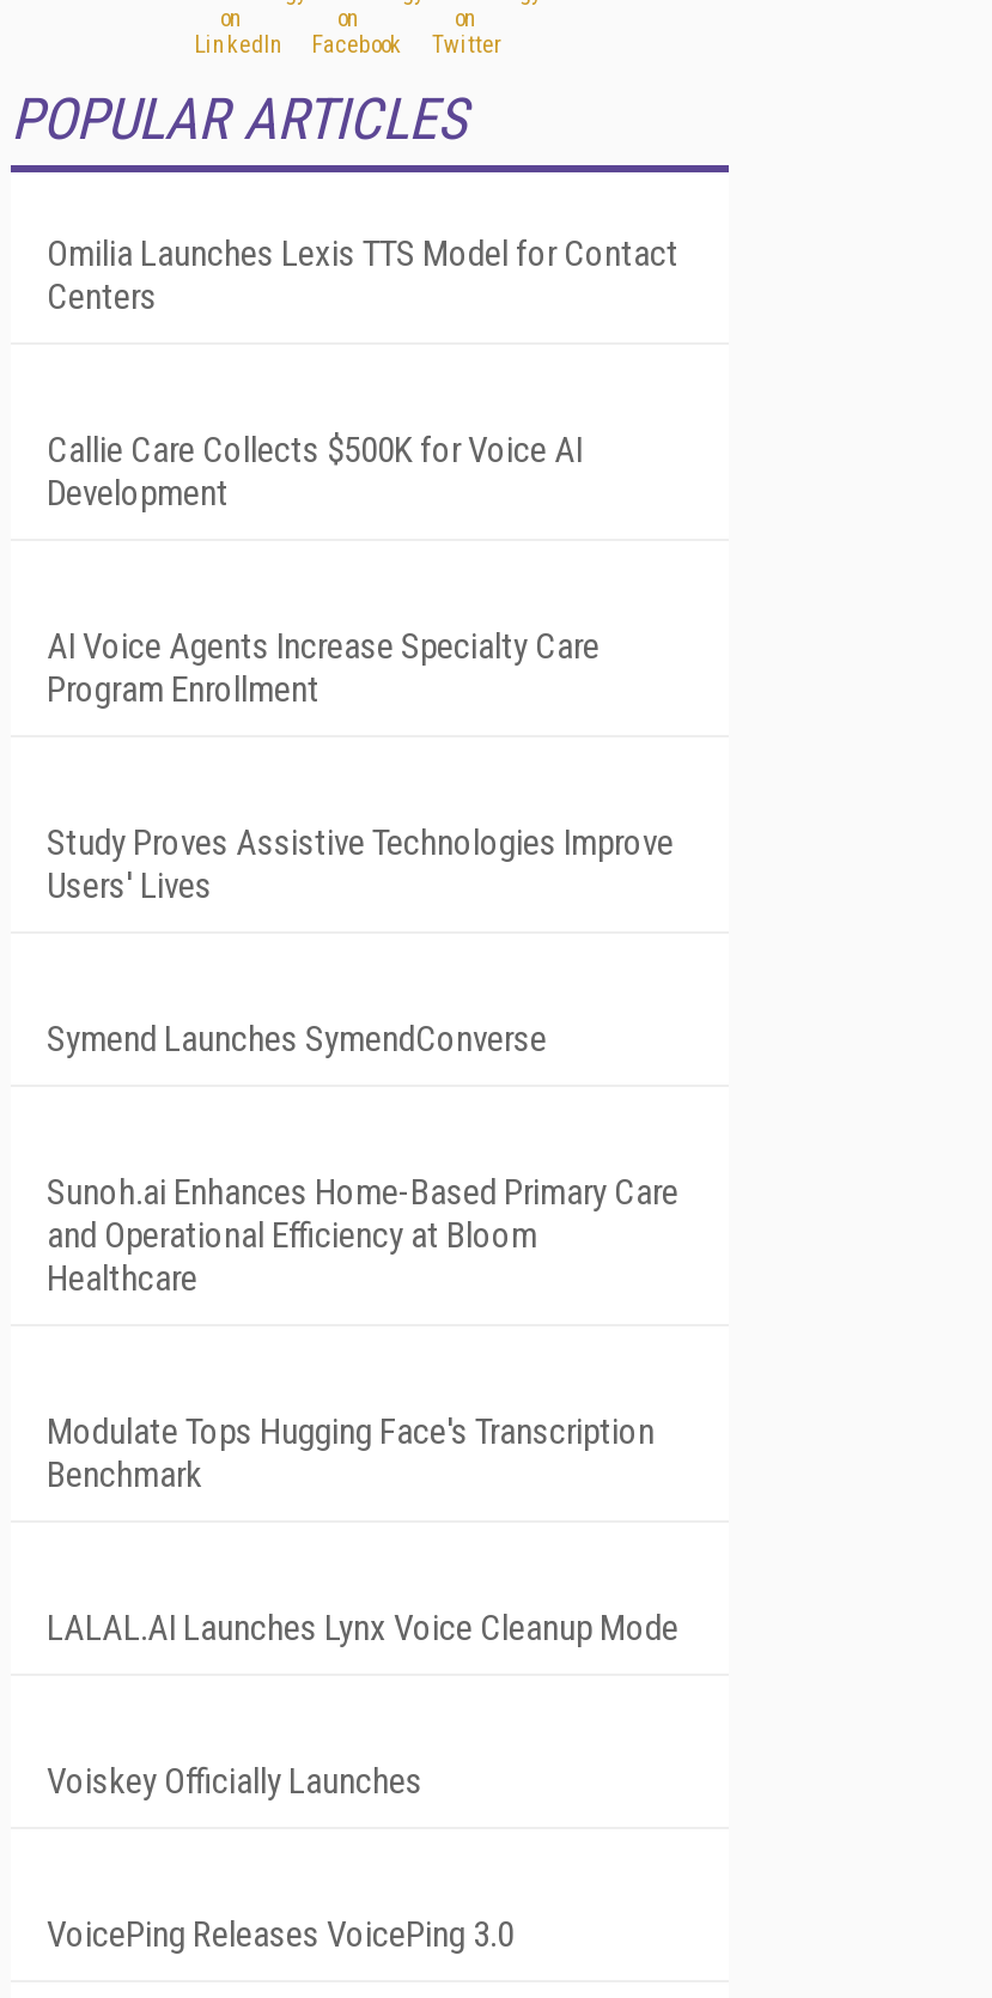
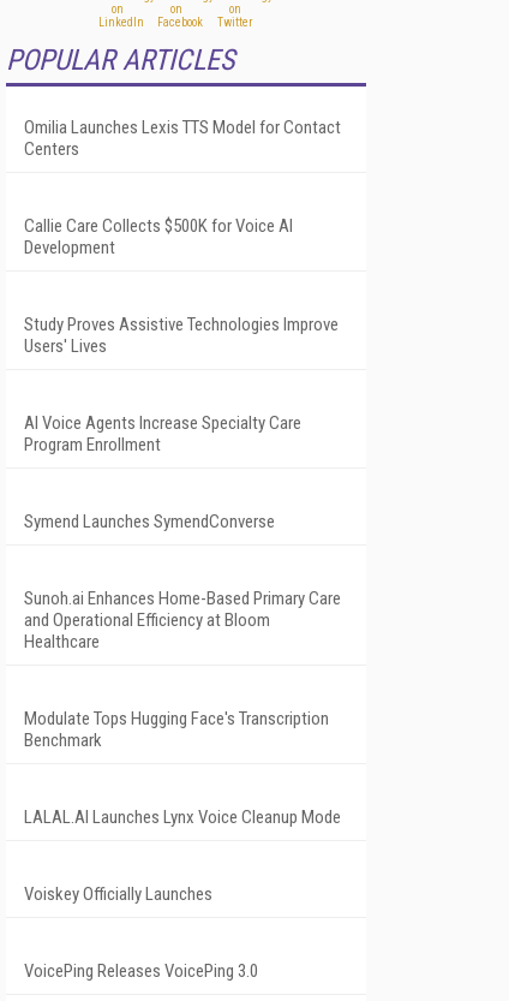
moved [47,625,600,711] -> [24,412,301,455]: AI Voice Agents Increase Specialty Care | Program Enrollment
moved [47,821,674,907] -> [24,314,339,357]: Study Proves Assistive Technologies Improve | Users' Lives

